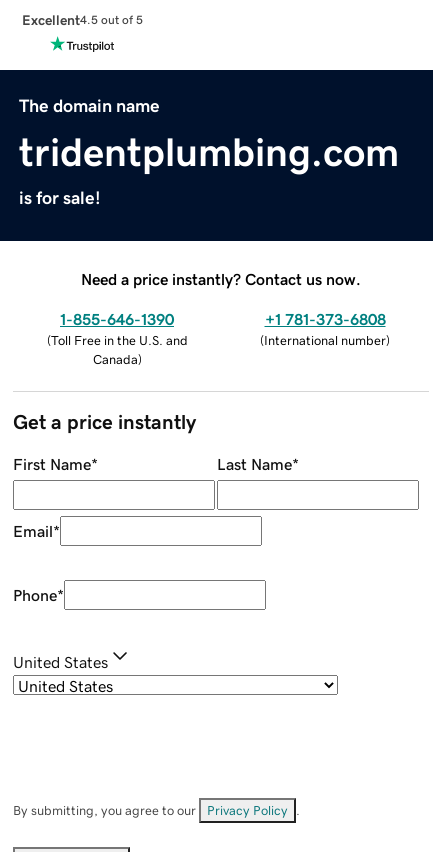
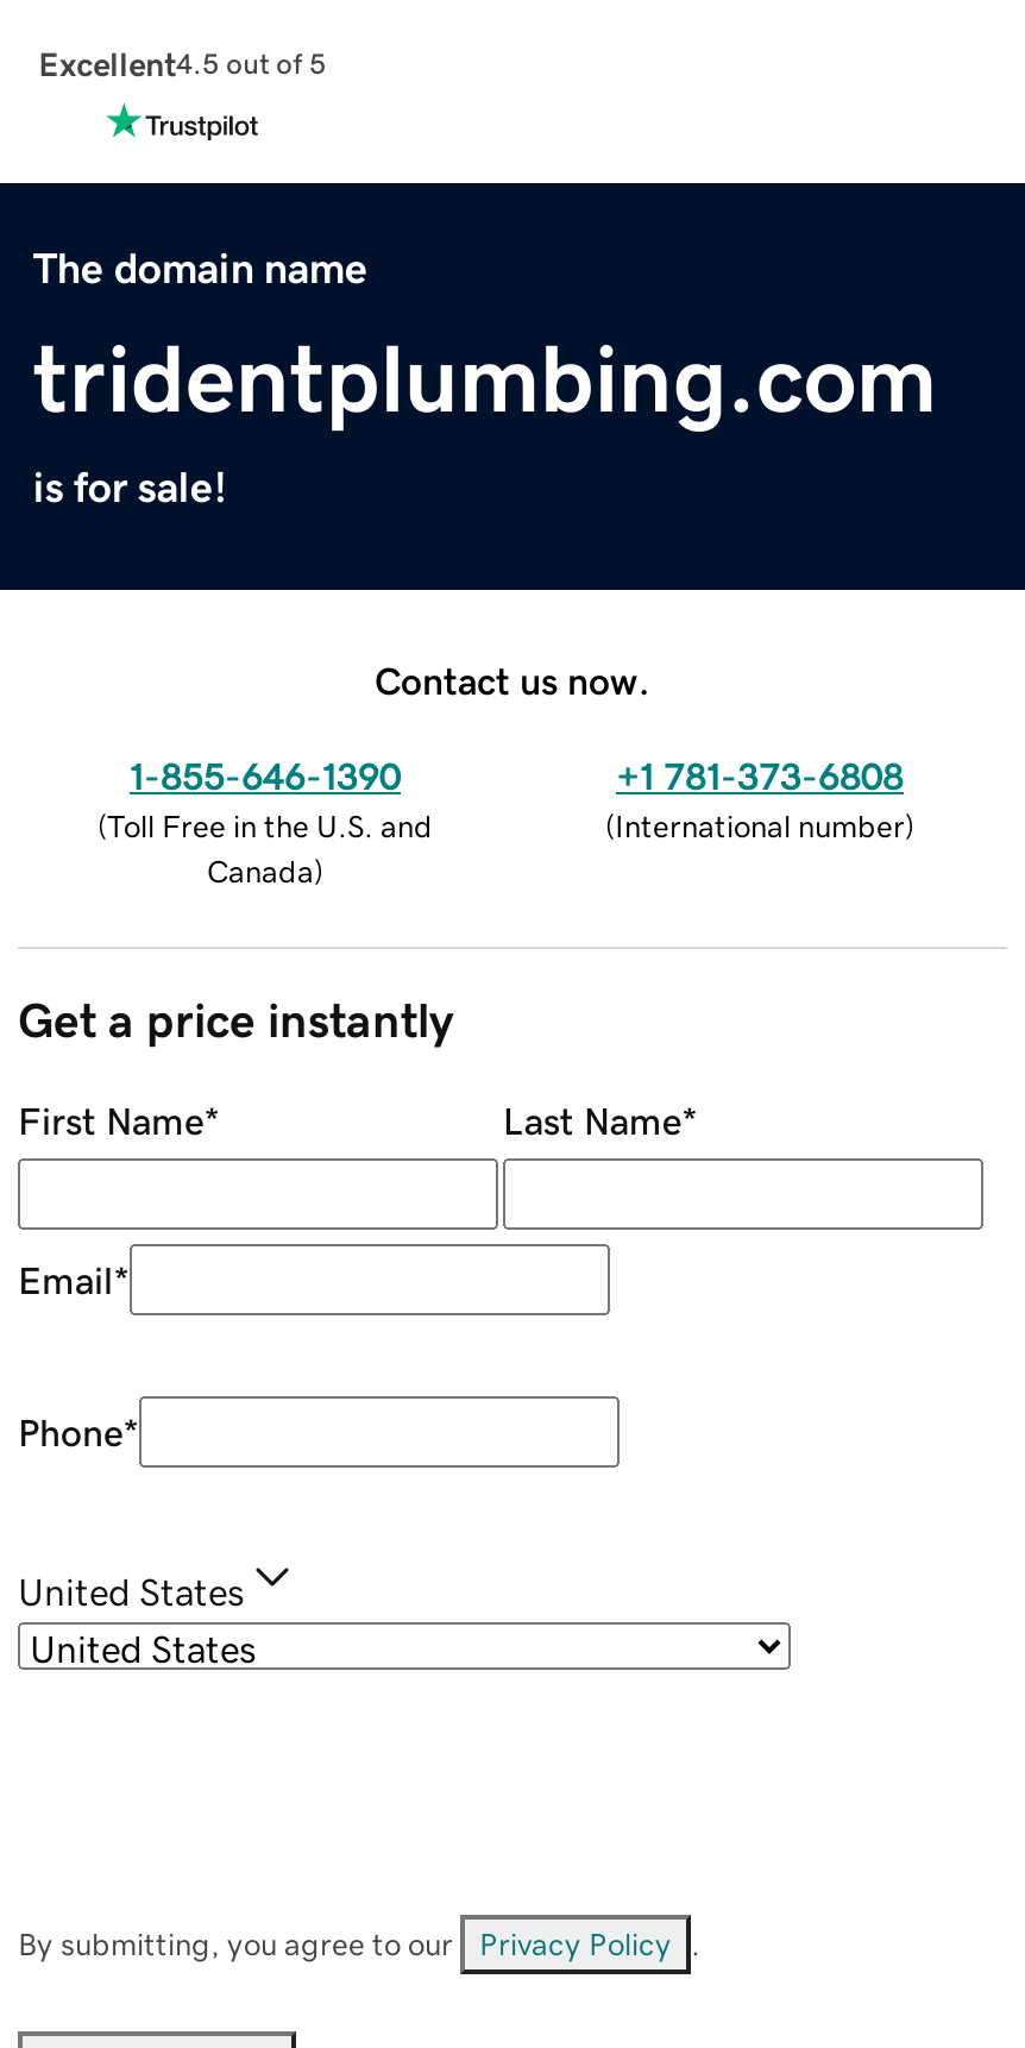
[81,271,361,287] Need a price instantly? Contact us now. -> [375,660,650,698] Contact us now.

